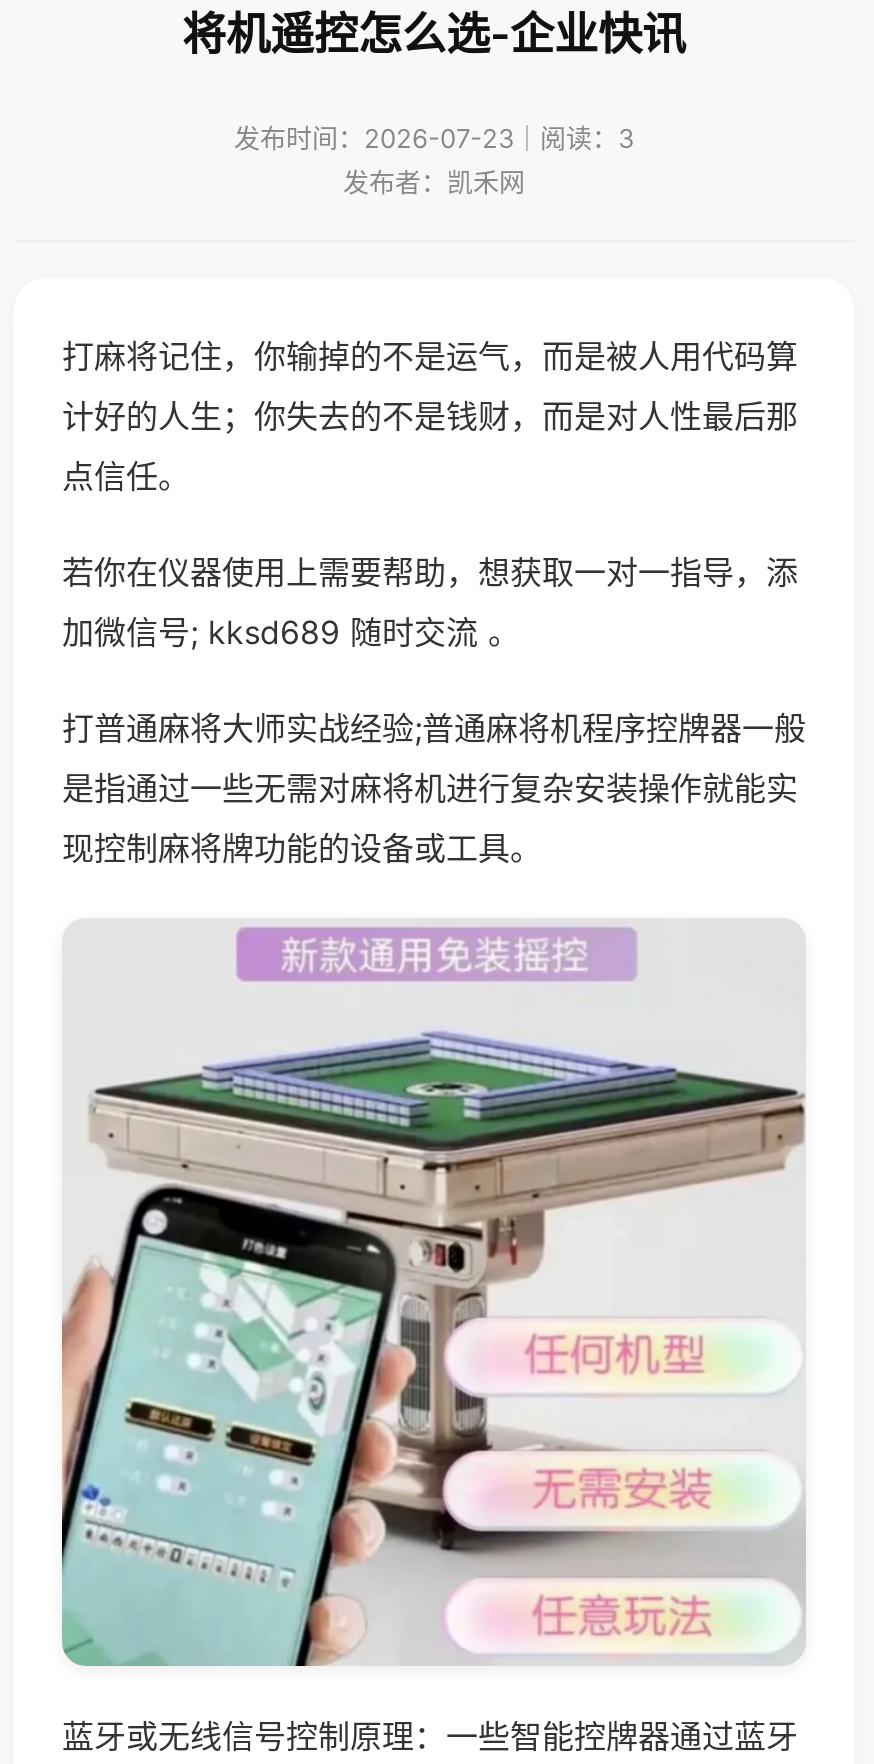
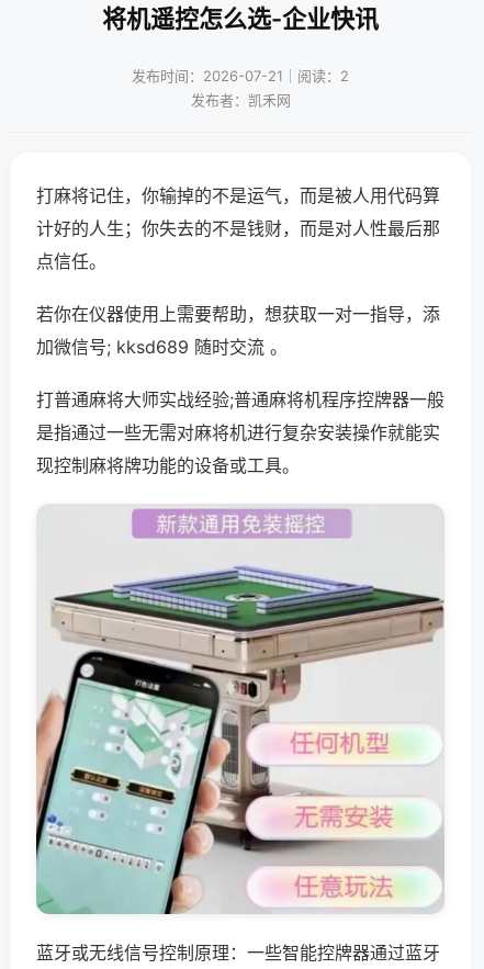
[234,122,634,154] 发布时间：2026-07-23｜阅读：3 -> [132,67,349,84] 发布时间：2026-07-21｜阅读：2

